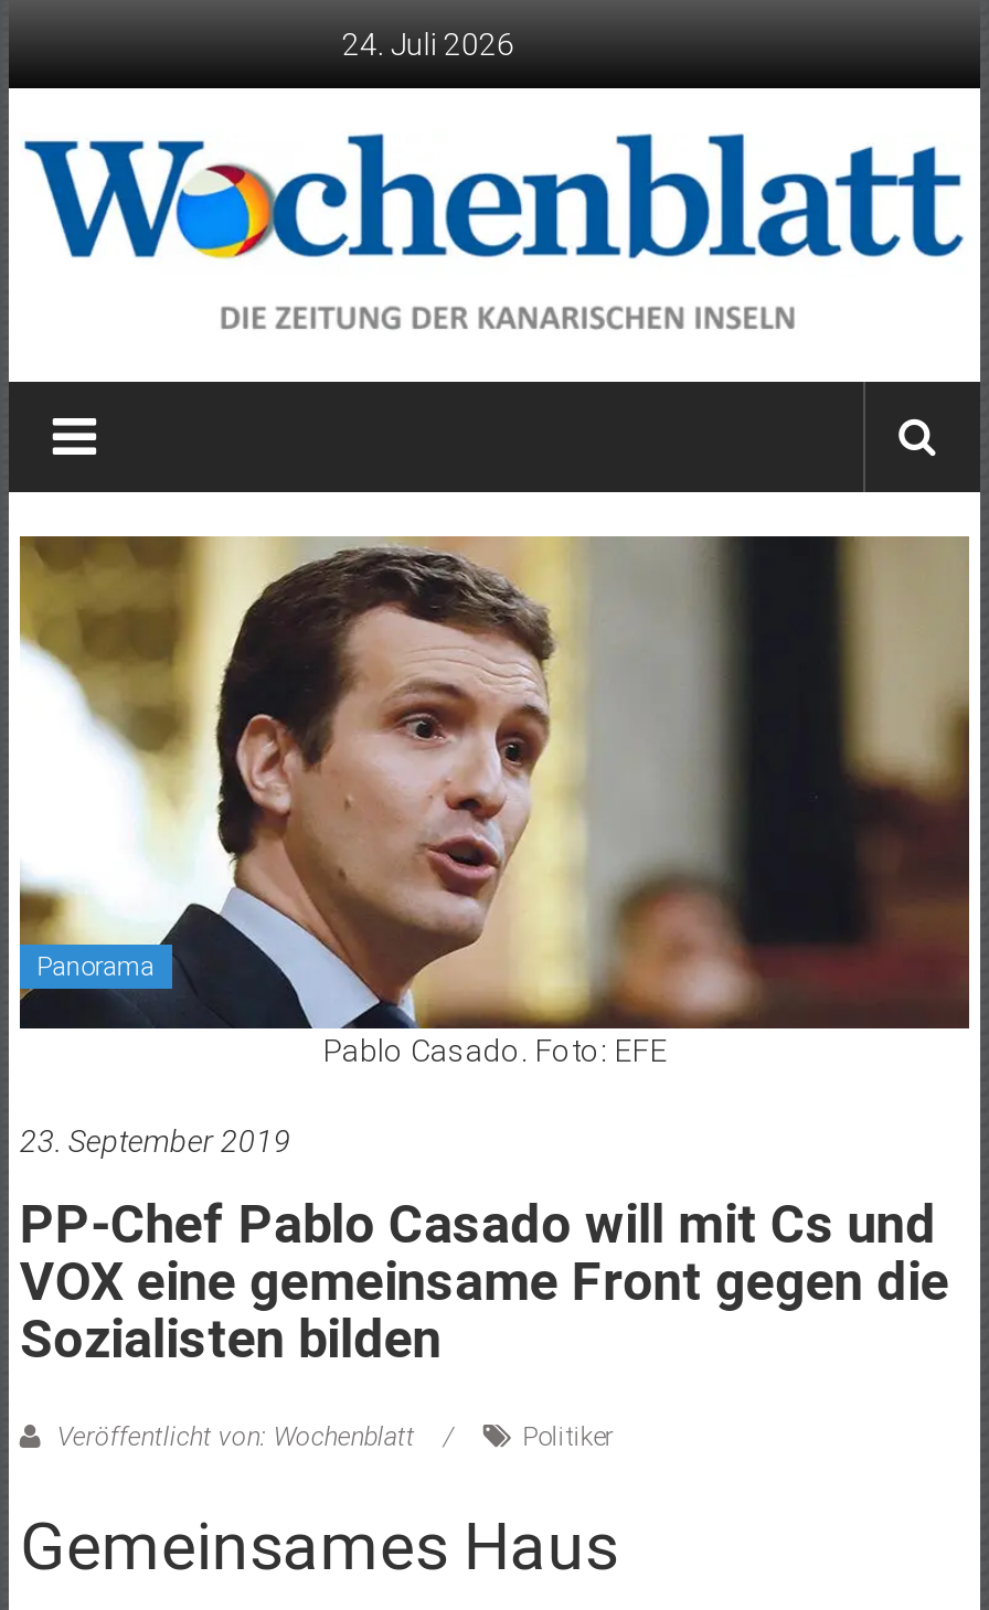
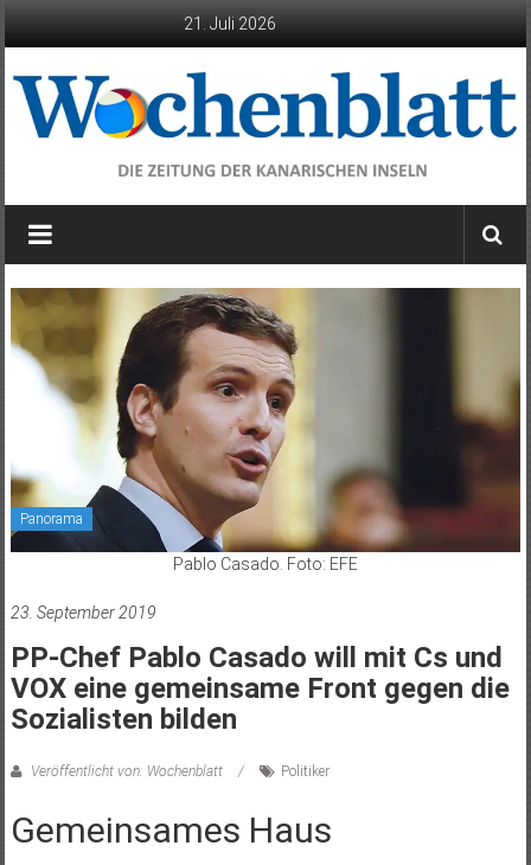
[342,26,514,62] 24. Juli 2026 -> [184,14,276,33] 21. Juli 2026

